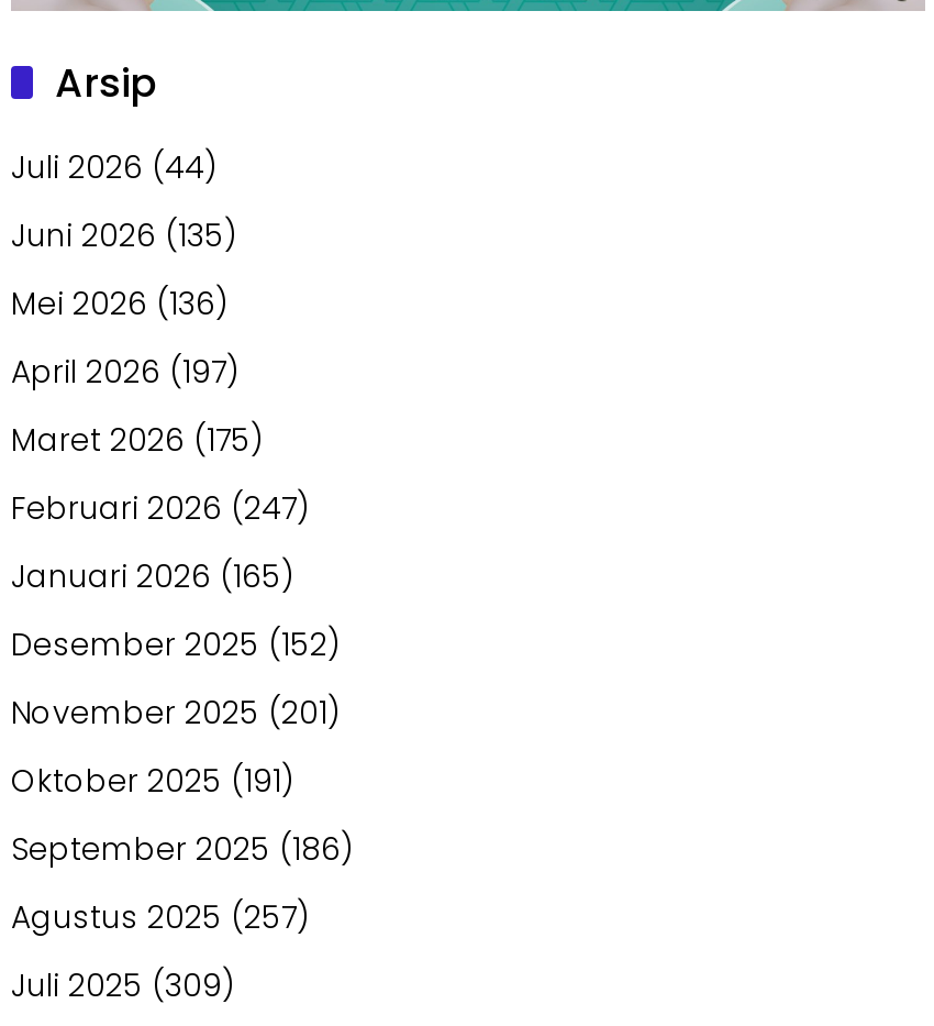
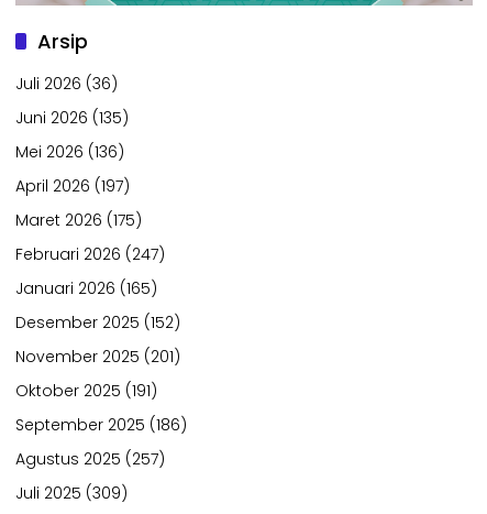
[11,145,218,189] Juli 2026 (44) -> [15,73,118,95] Juli 2026 (36)

